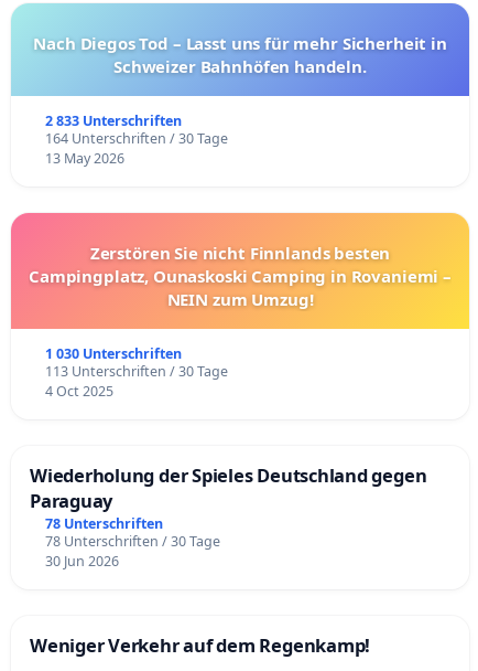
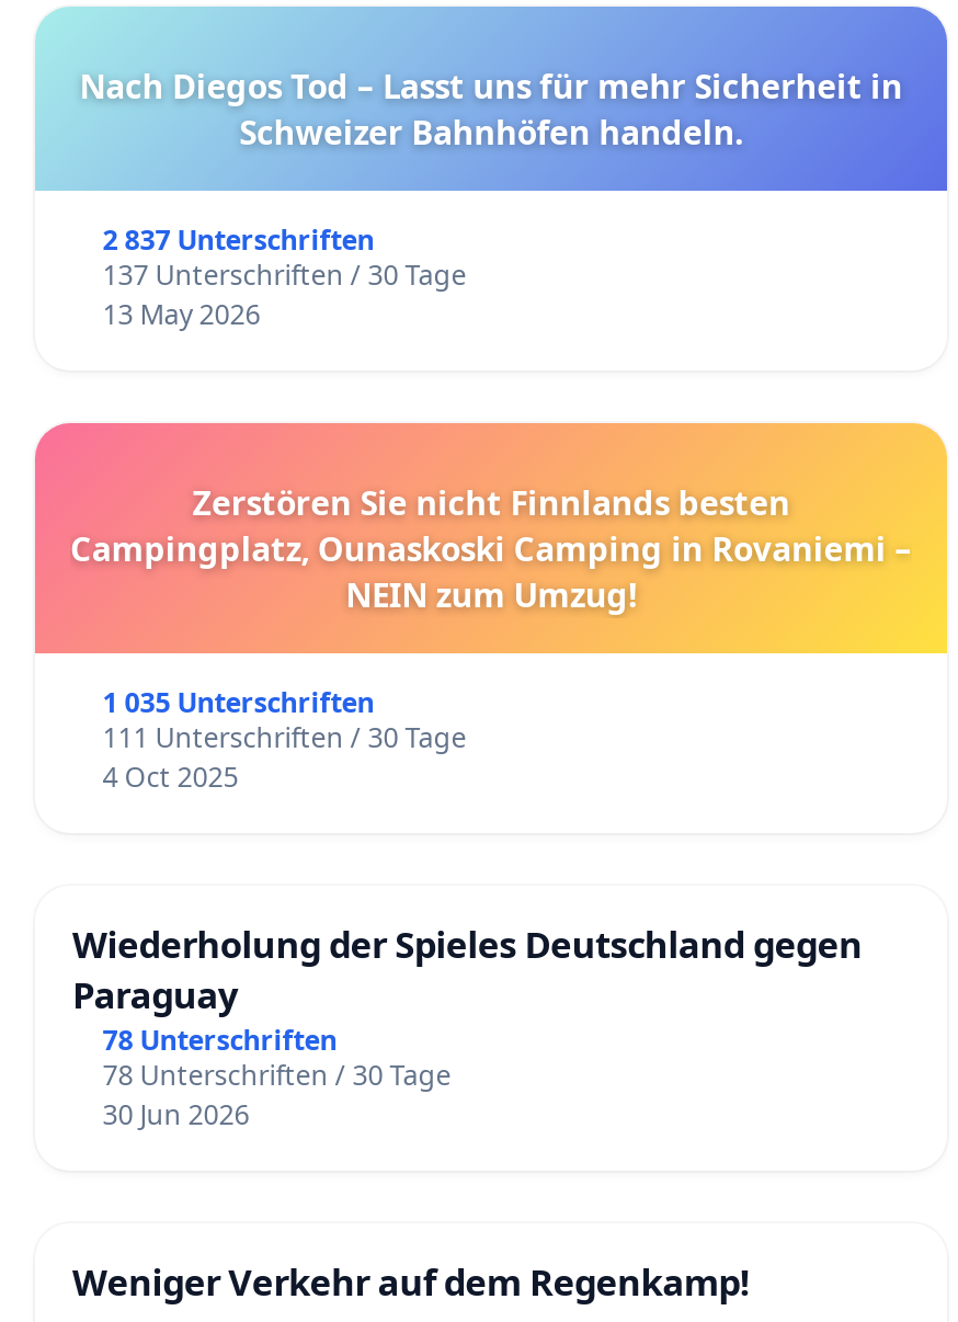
[45,111,182,130] 2 833 Unterschriften -> [103,221,374,258] 2 837 Unterschriften
[45,129,228,148] 164 Unterschriften / 30 Tage -> [103,256,467,293] 137 Unterschriften / 30 Tage
[45,344,182,363] 1 030 Unterschriften -> [103,684,374,721] 1 035 Unterschriften
[45,362,228,381] 113 Unterschriften / 30 Tage -> [103,719,467,756] 111 Unterschriften / 30 Tage

